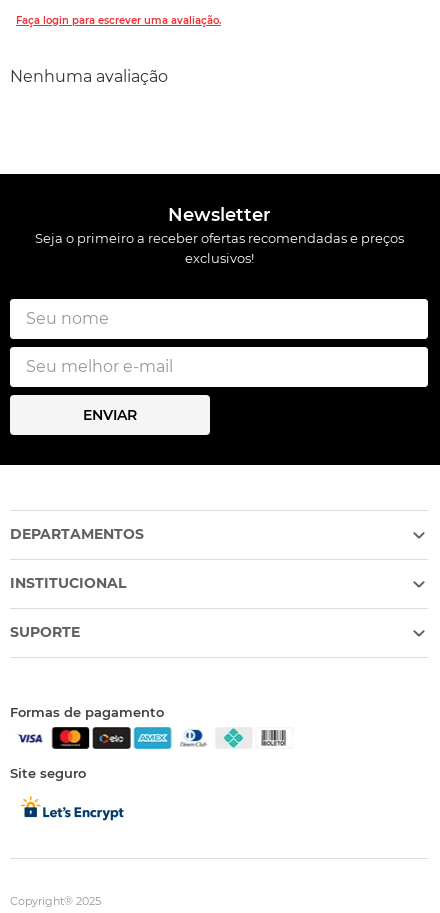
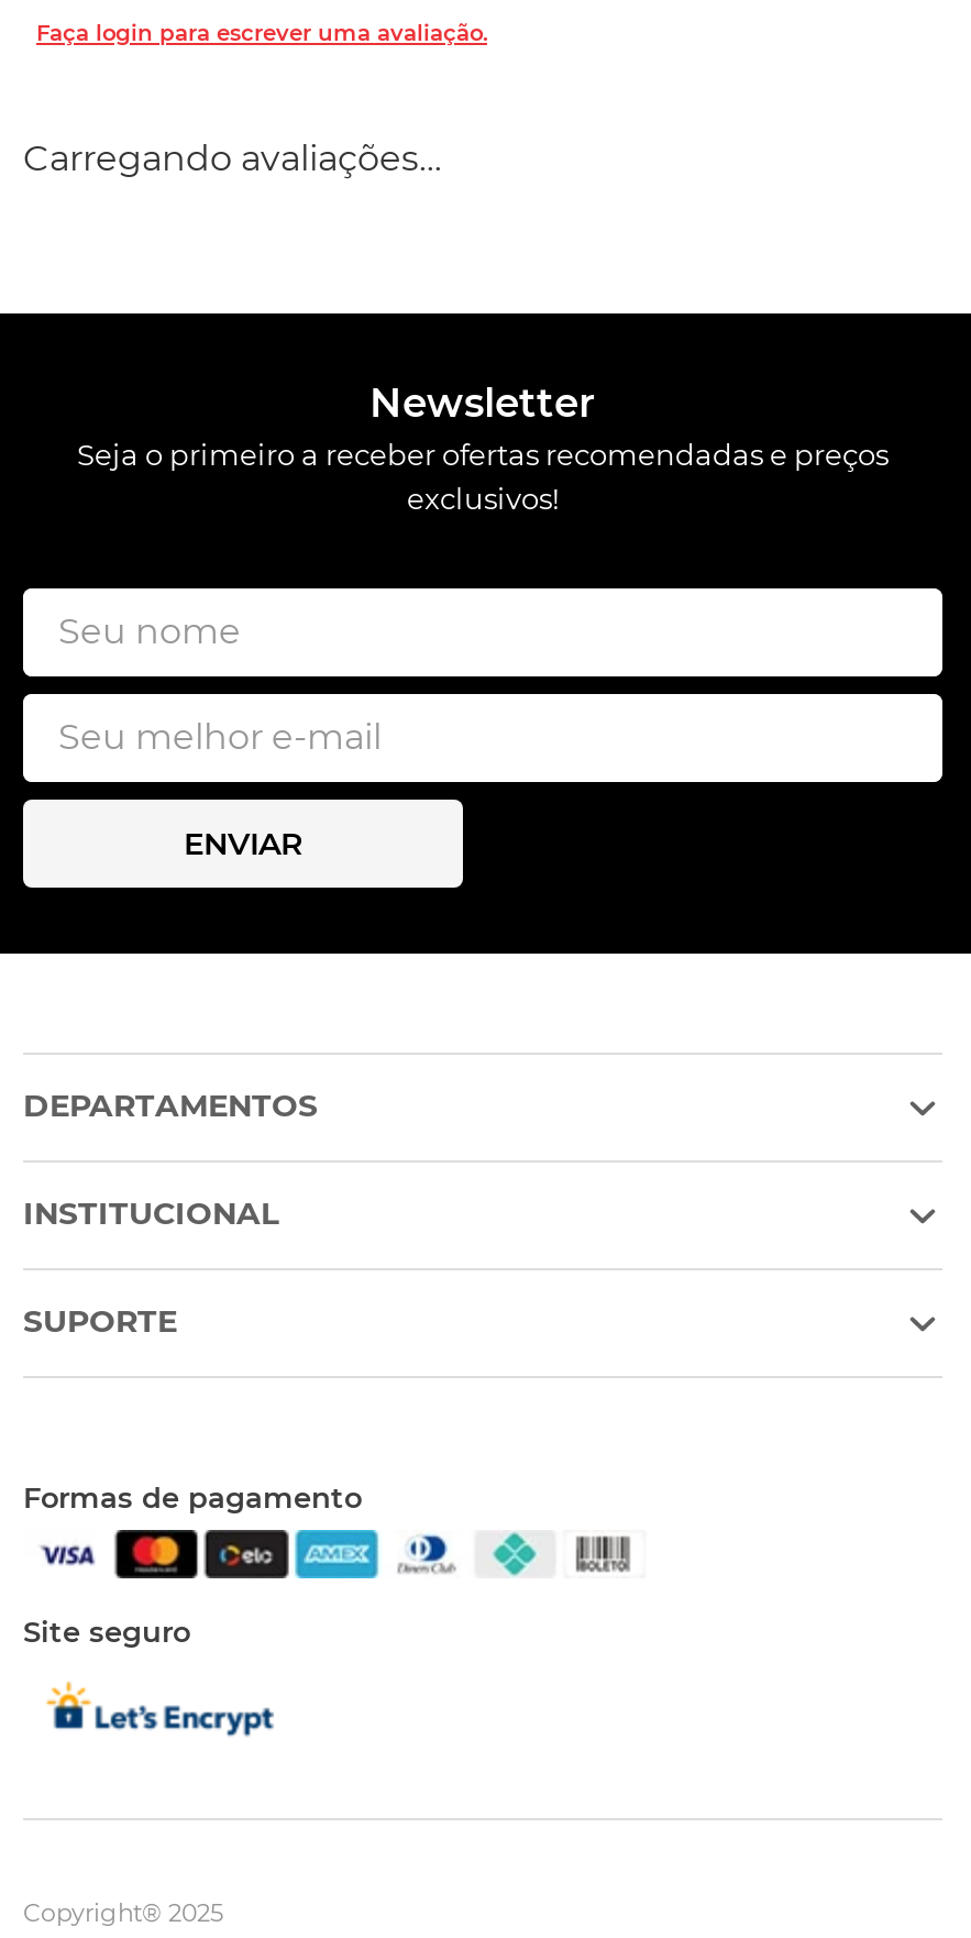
[10,66,168,85] Nenhuma avaliação -> [23,136,441,178] Carregando avaliações…

